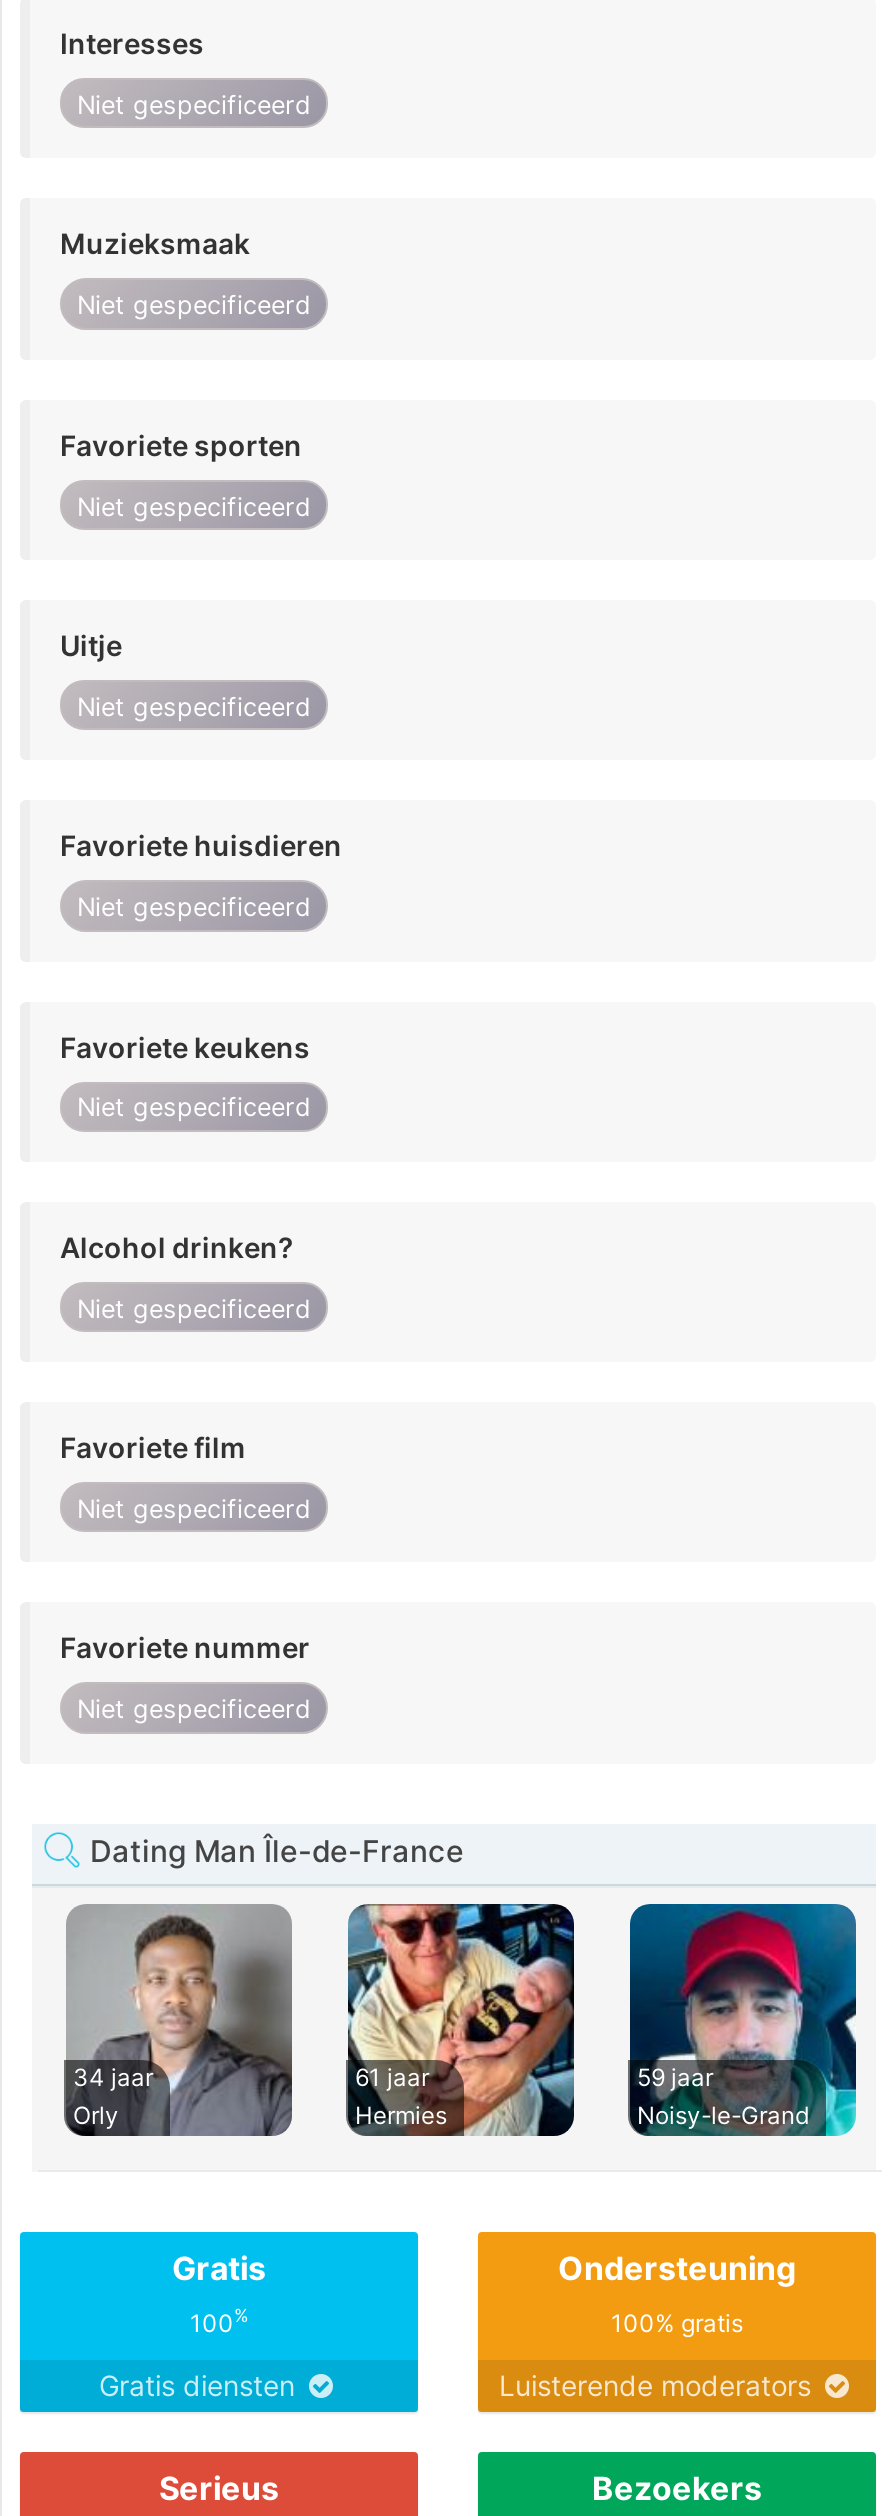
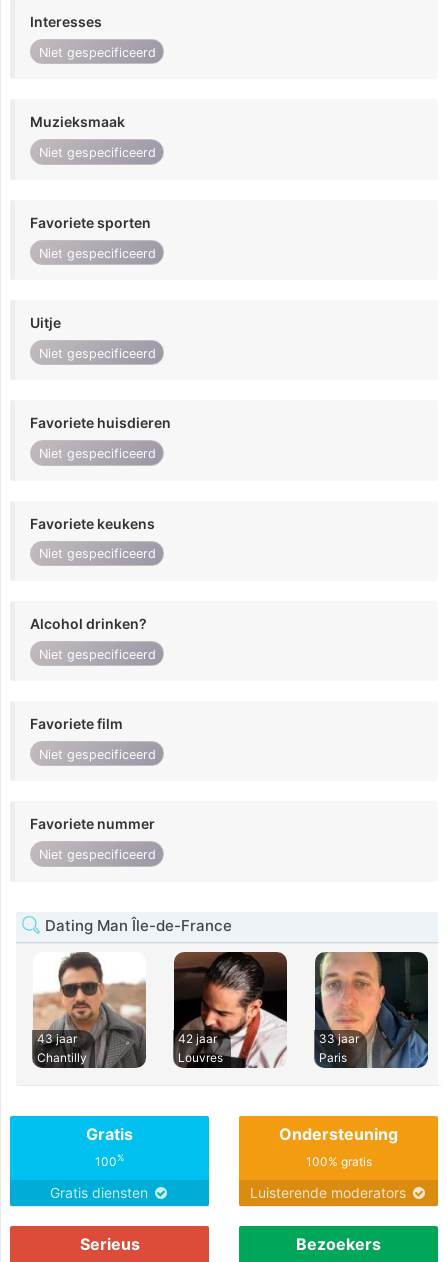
[66,1904,294,2136] [image] | 34 jaar | Orly -> [33,952,146,1068] [image] | 43 jaar | Chantilly
[346,1902,576,2138] [image] | 61 jaar | Hermies -> [173,951,287,1069] [image] | 42 jaar | Louvres
[630,1902,858,2136] [image] | 59 jaar | Noisy-le-Grand -> [315,951,429,1068] [image] | 33 jaar | Paris

